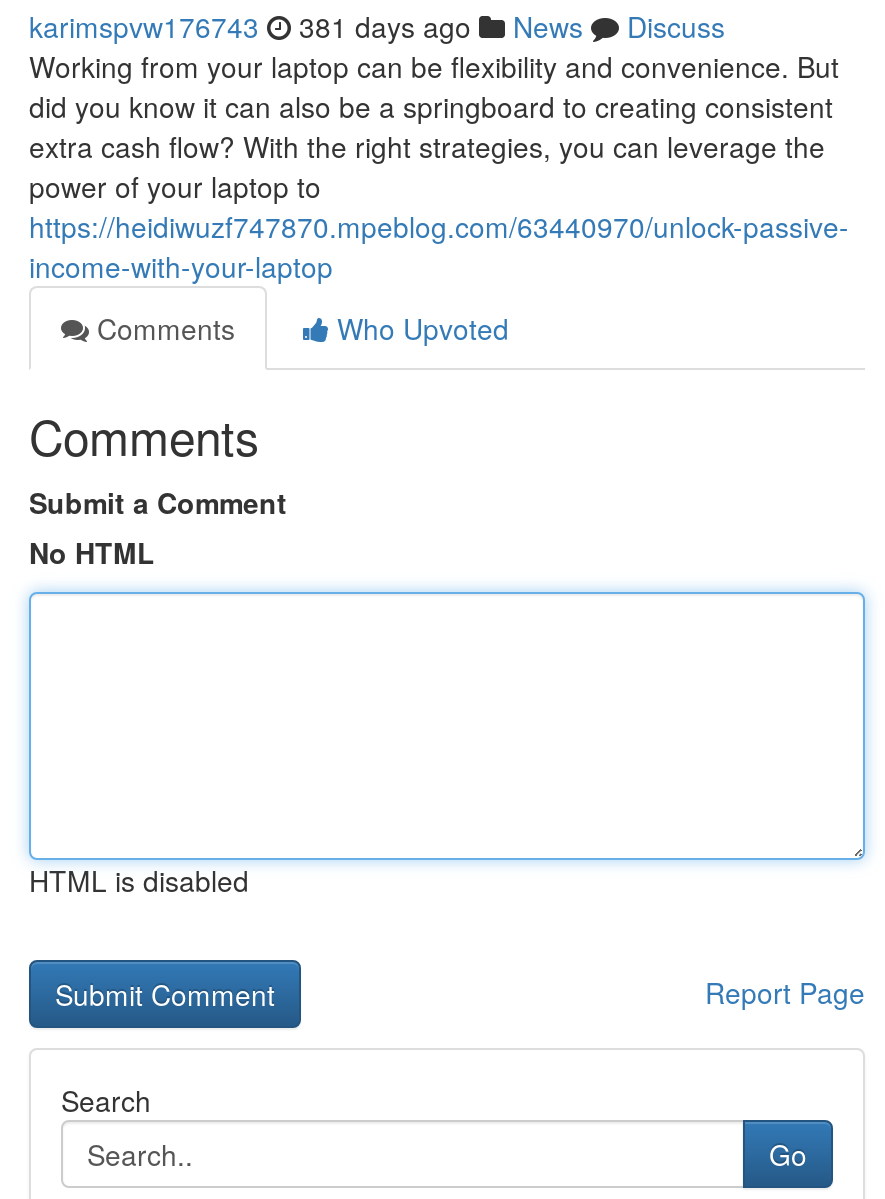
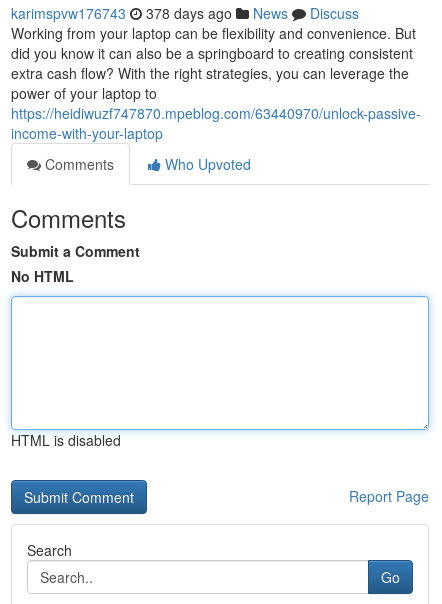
[29,6,725,46] karimspvw176743 381 days ago News Discuss -> [11,3,359,23] karimspvw176743 378 days ago News Discuss

